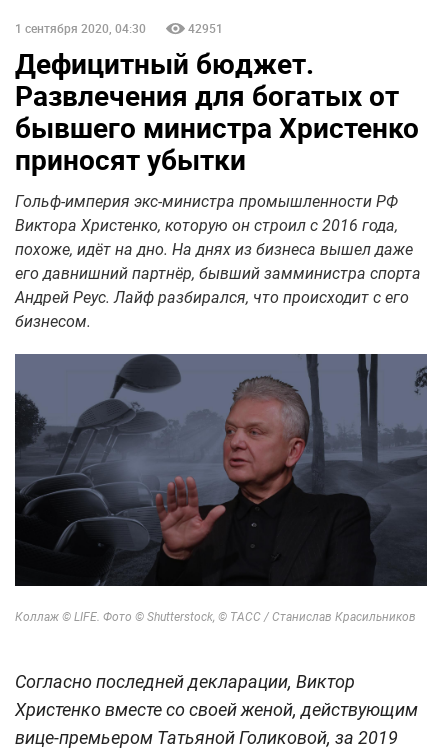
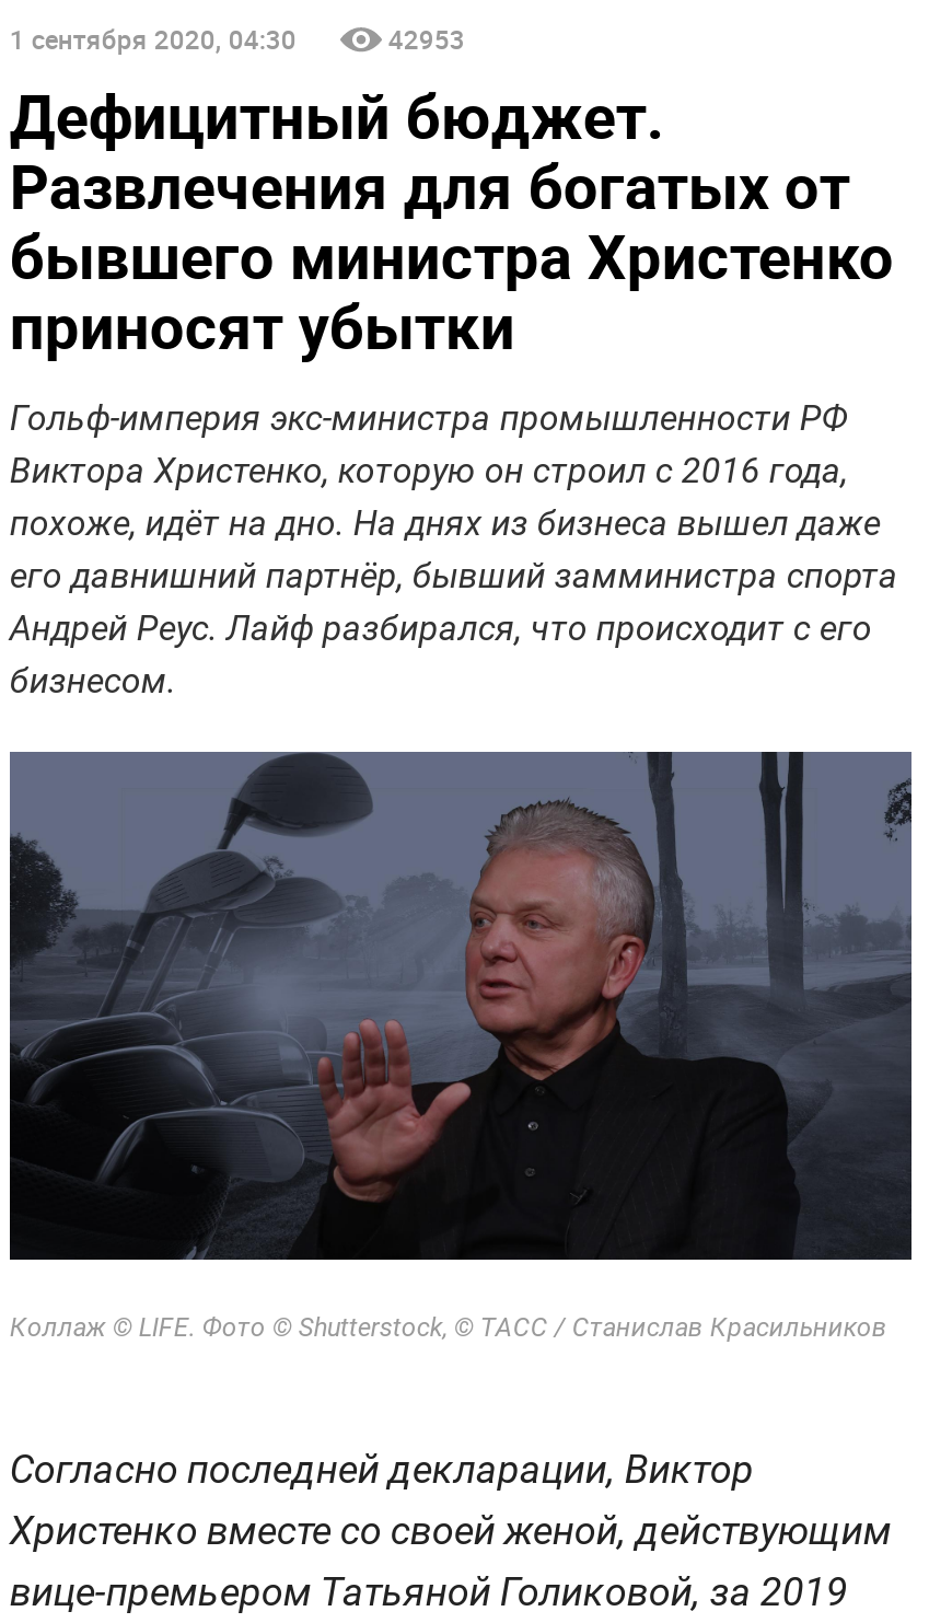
[188,20,223,36] 42951 -> [388,20,465,55] 42953

